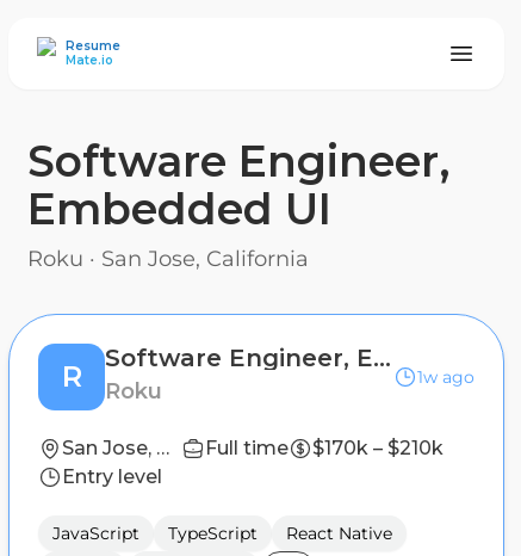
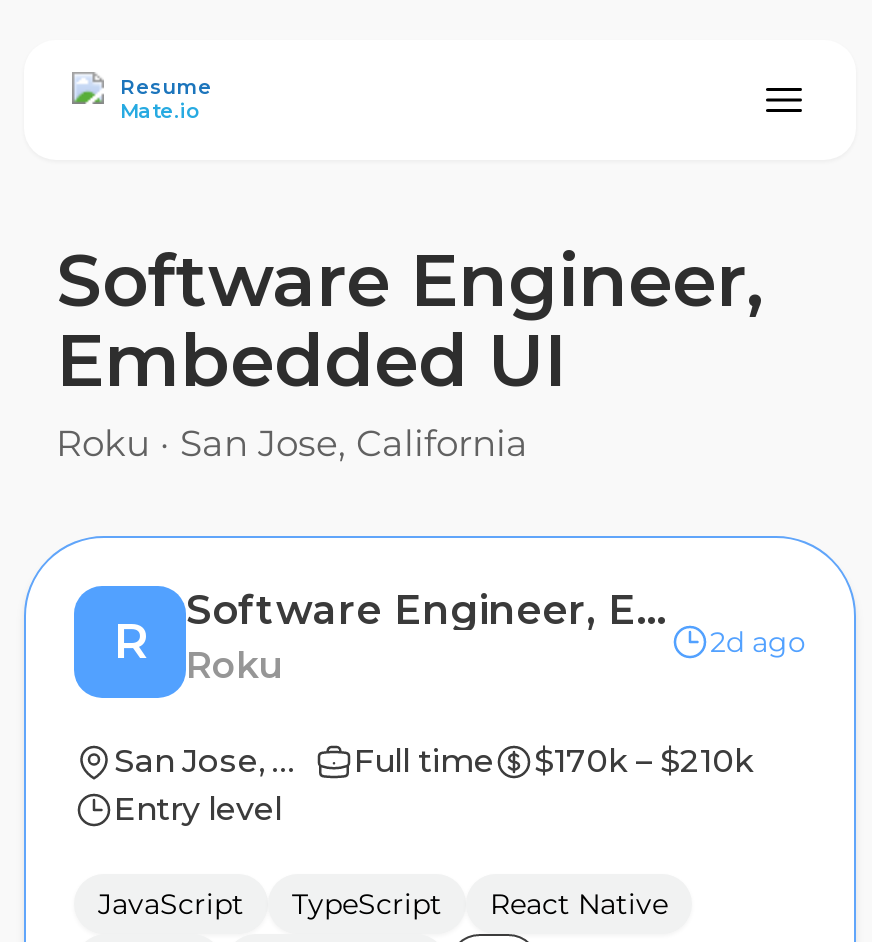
[417,366,475,388] 1w ago -> [710,624,806,660] 2d ago

